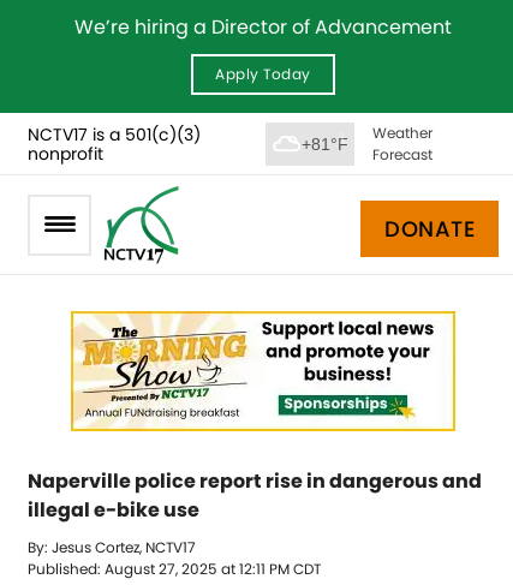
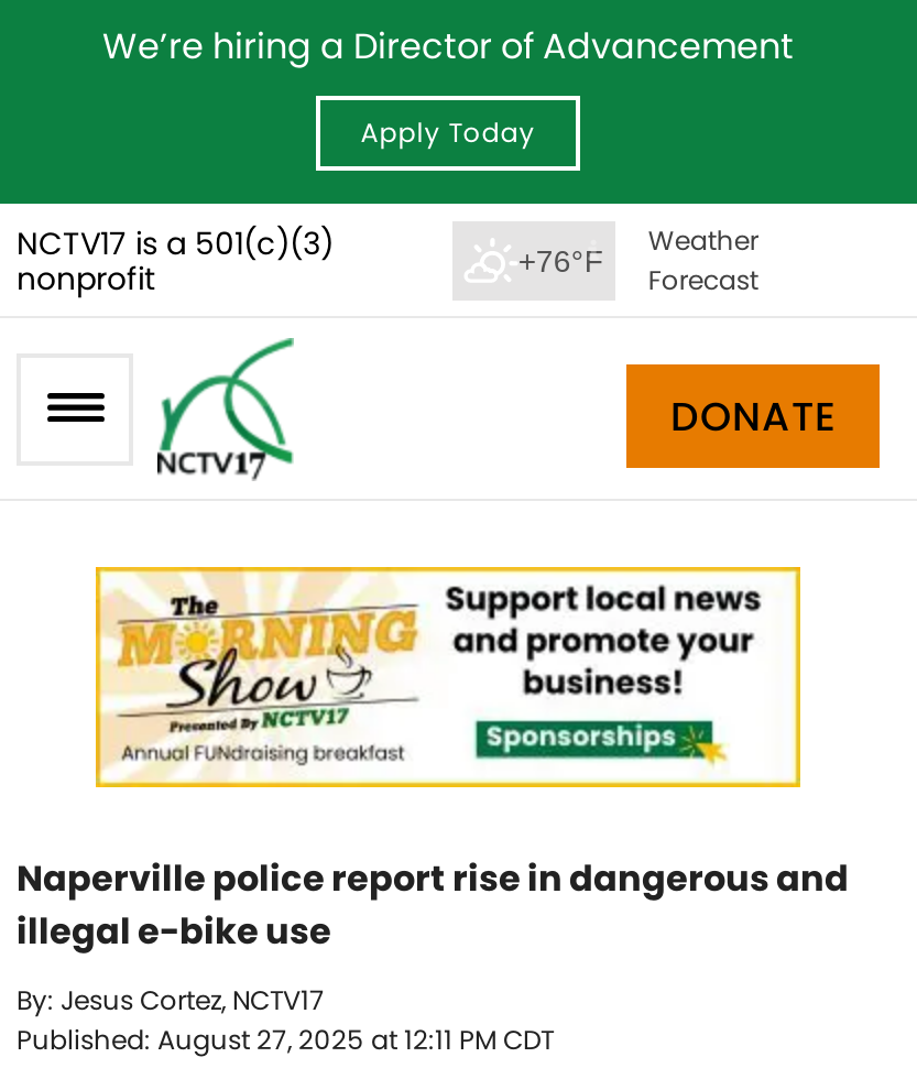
[301,134,432,164] +81°F Forecast -> [518,242,758,297] +76°F Forecast

